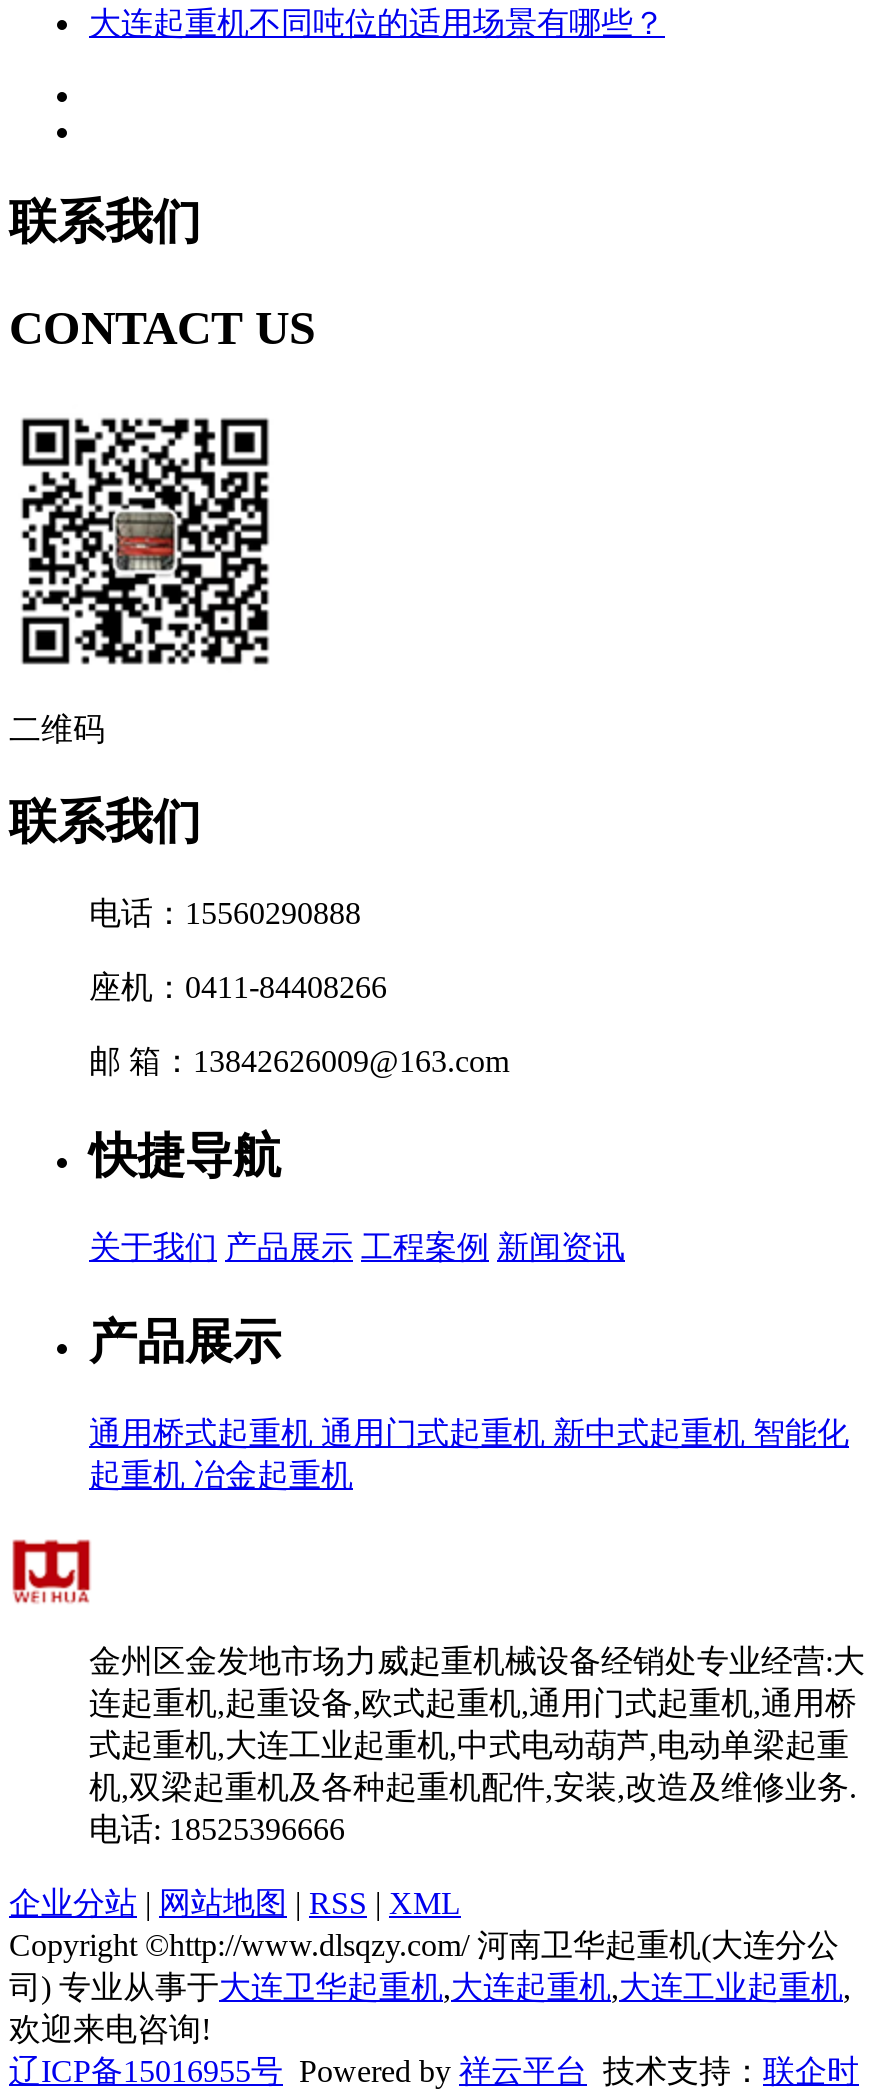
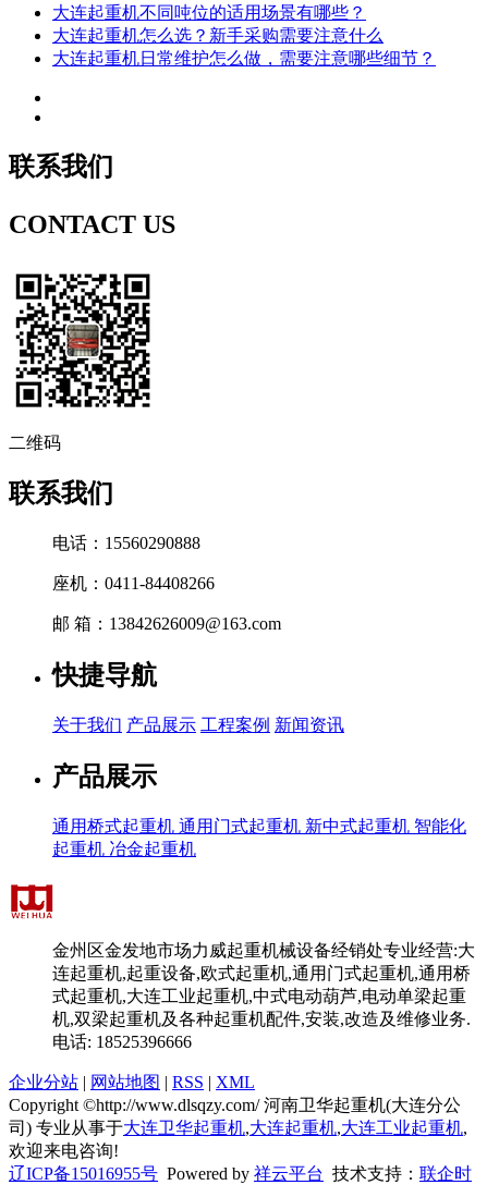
none -> [52,26,436,67] 大连起重机怎么选？新手采购需要注意什么 | 大连起重机日常维护怎么做，需要注意哪些细节？

